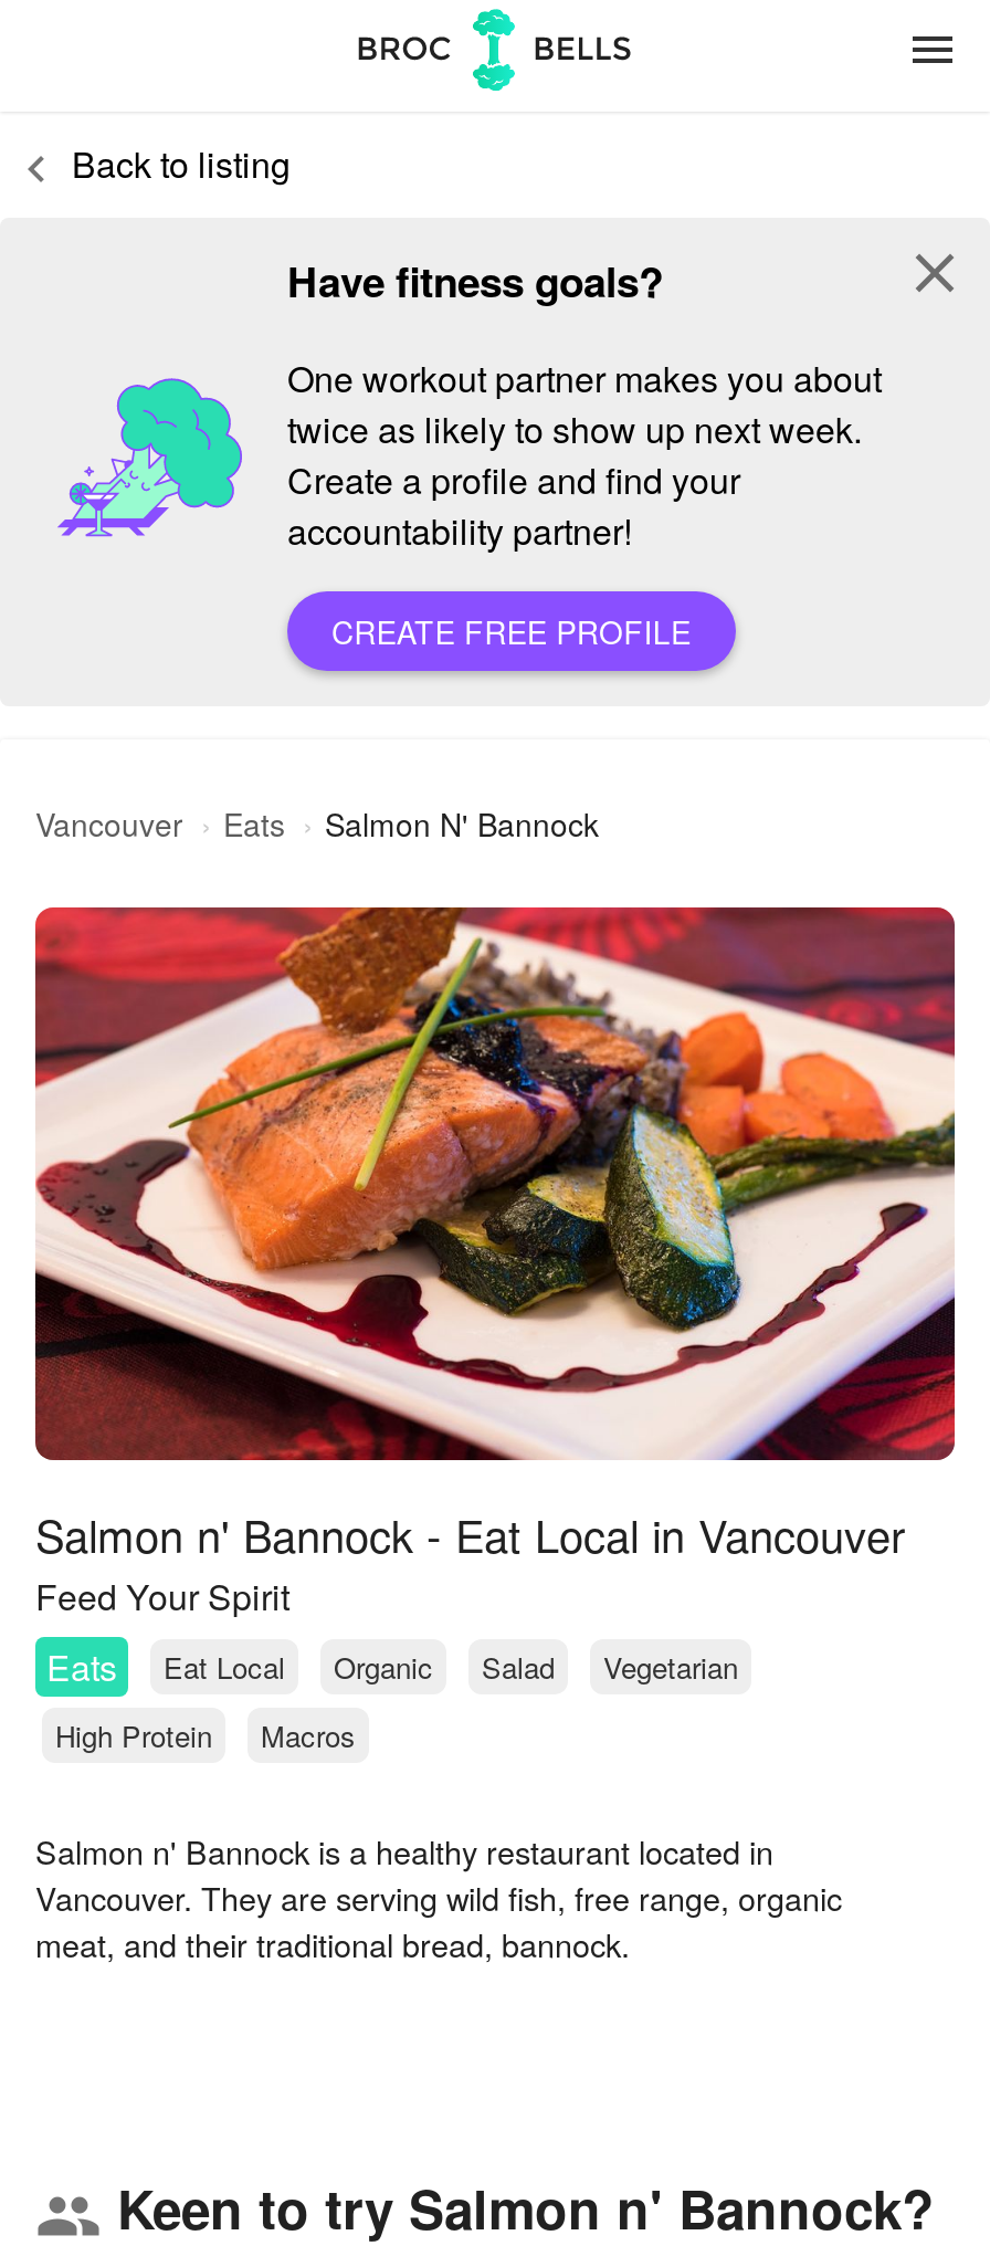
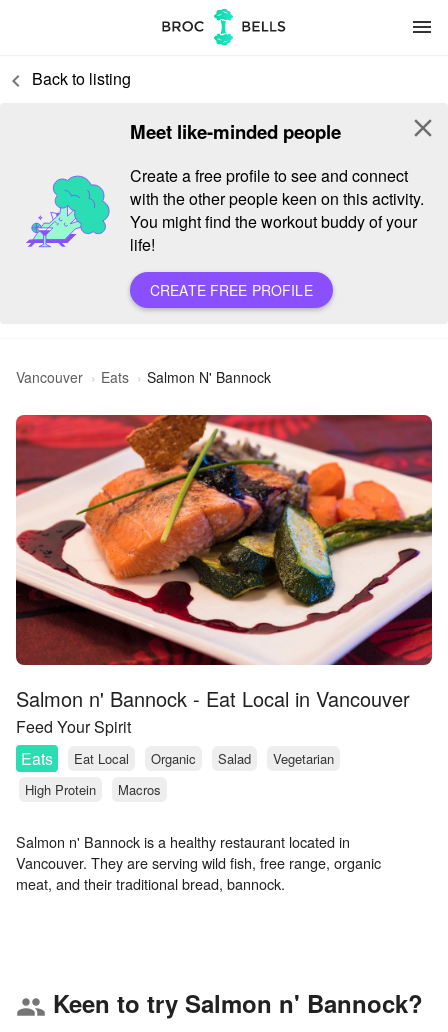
[287,250,663,310] Have fitness goals? -> [130,118,341,145] Meet like-minded people
[287,351,882,555] One workout partner makes you about | twice as likely to show up next week. | Create a profile and find your | accountability partner! -> [130,163,424,255] Create a free profile to see and connect | with the other people keen on this activity. | You might find the workout buddy of your | life!

